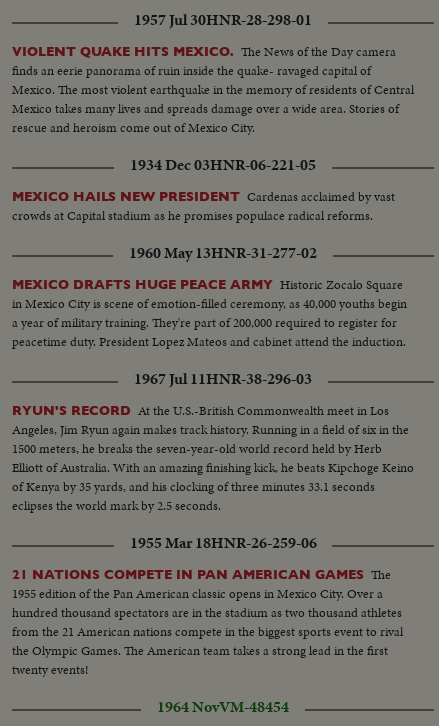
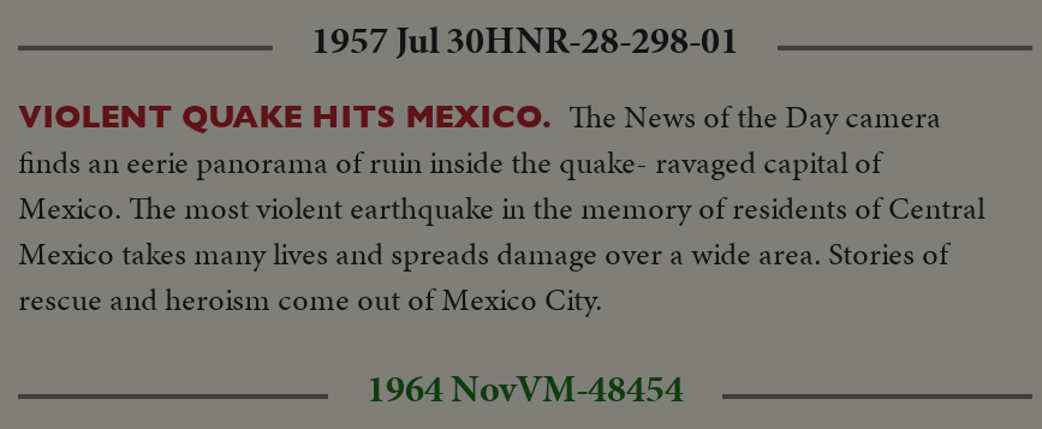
[12,154,414,679] 1934 Dec 03HNR-06-221-05 | MEXICO HAILS NEW PRESIDENT Cardenas acclaimed by vast | crowds at Capital stadium as he promises populace radical reforms. | 1960 May 13HNR-31-277-02 | MEXICO DRAFTS HUGE PEACE ARMY Historic Zocalo Square | in Mexico City is scene of emotion-filled ceremony, as 40,000 youths begin | a year of military training. They're part of 200,000 required to register for | peacetime duty. President Lopez Mateos and cabinet attend the induction. | 1967 Jul 11HNR-38-296-03 | RYUN'S RECORD At the U.S.-British Commonwealth meet in Los | Angeles, Jim Ryun again makes track history. Running in a field of six in the | 1500 meters, he breaks the seven-year-old world record held by Herb | Elliott of Australia. With an amazing finishing kick, he beats Kipchoge Keino | of Kenya by 35 yards, and his clocking of three minutes 33.1 seconds | eclipses the world mark by 2.5 seconds. | 1955 Mar 18HNR-26-259-06 | 21 NATIONS COMPETE IN PAN AMERICAN GAMES The | 1955 edition of the Pan American classic opens in Mexico City. Over a | hundred thousand spectators are in the stadium as two thousand athletes | from the 21 American nations compete in the biggest sports event to rival | the Olympic Games. The American team takes a strong lead in the first | twenty events! -> none

